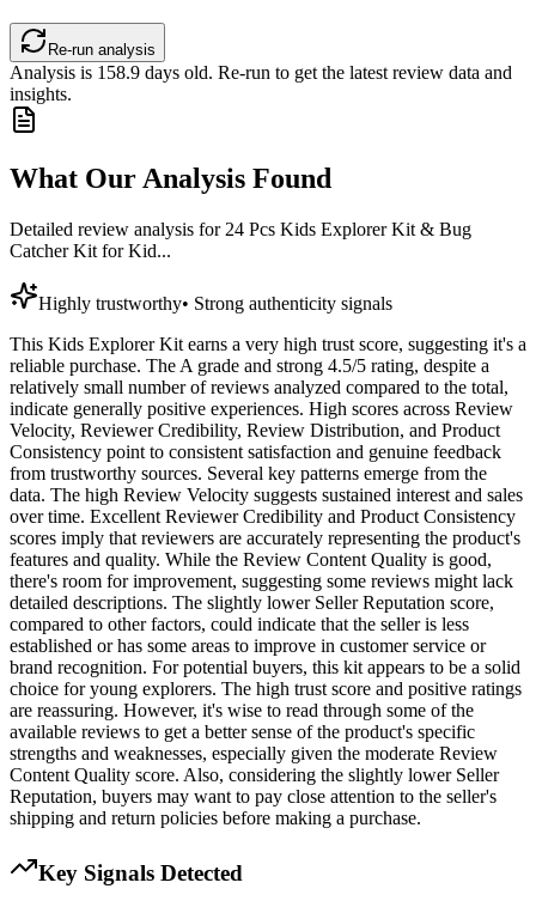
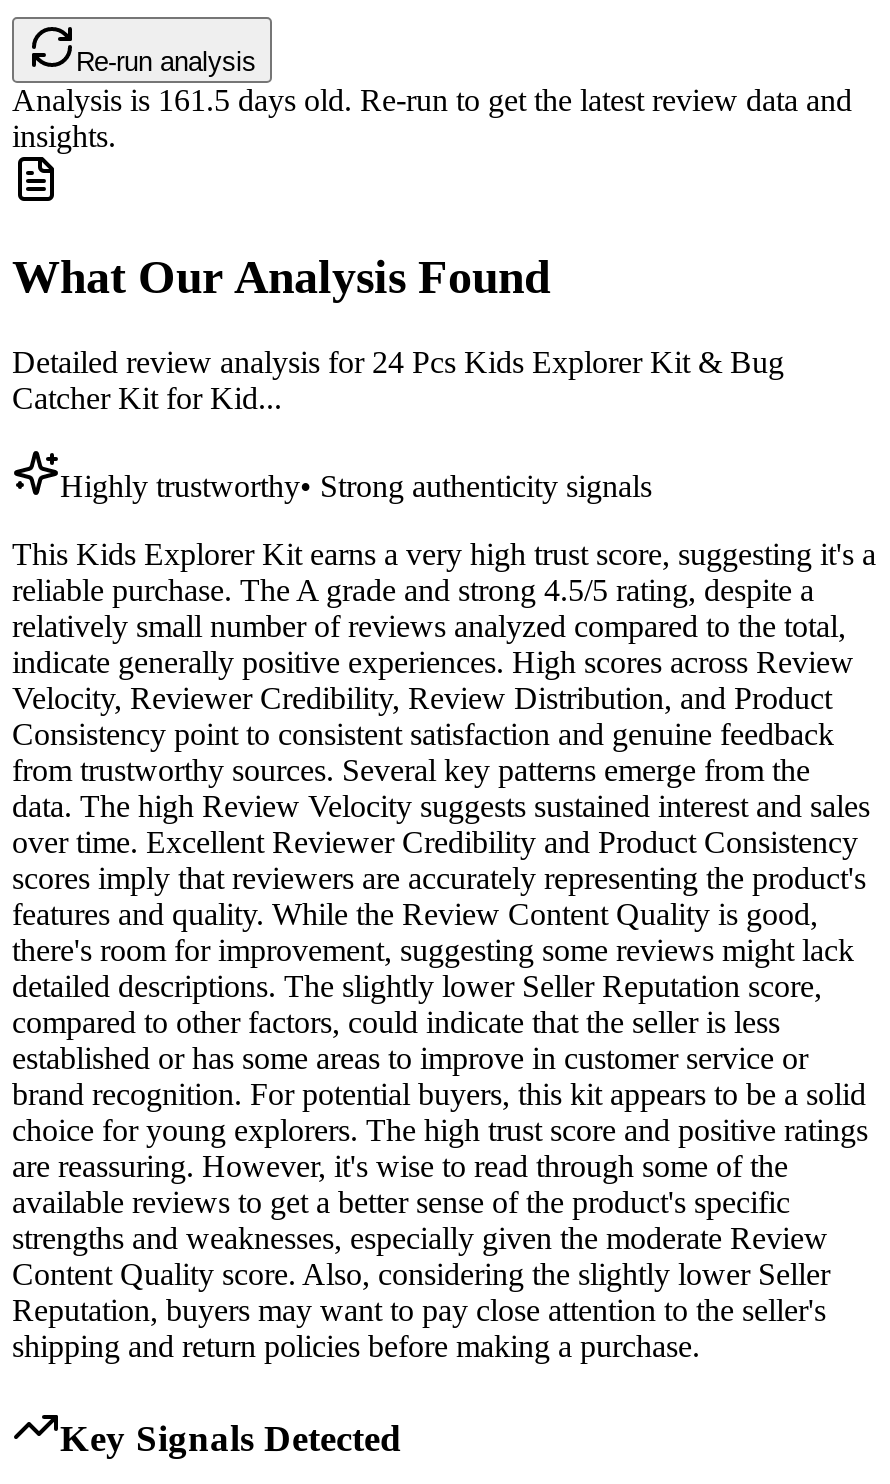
[10,63,512,83] Analysis is158.9days old. Re-run to get the latest review data and -> [12,84,852,118] Analysis is161.5days old. Re-run to get the latest review data and

